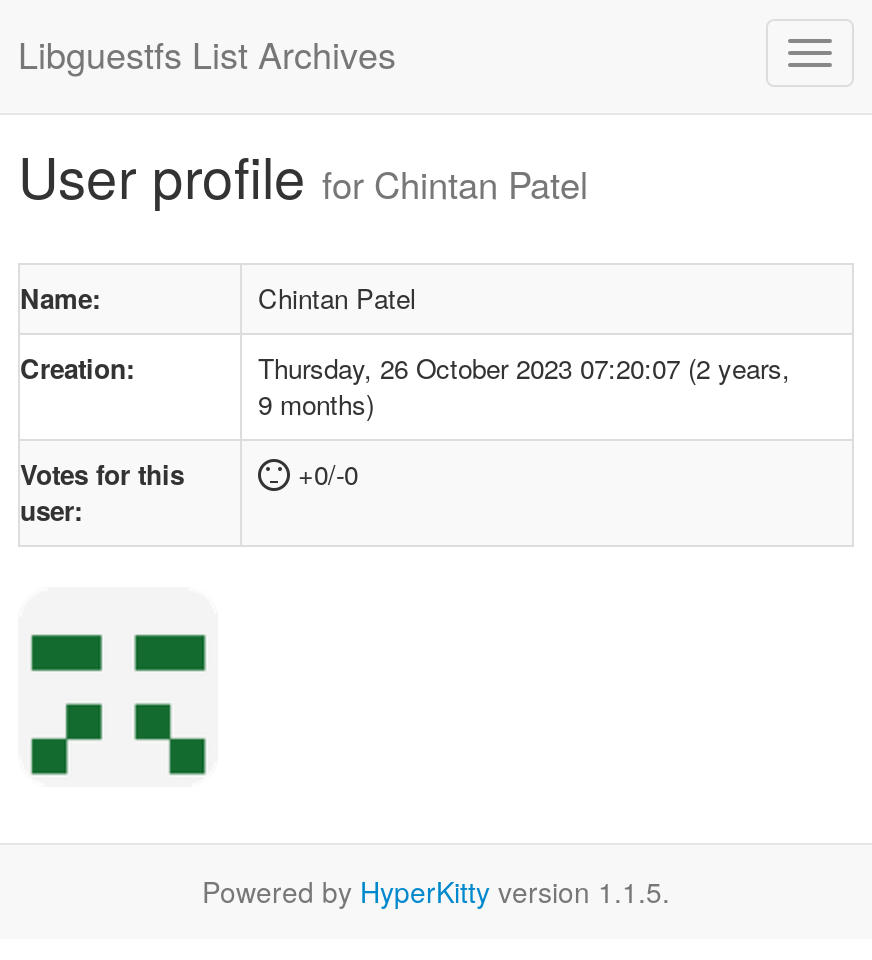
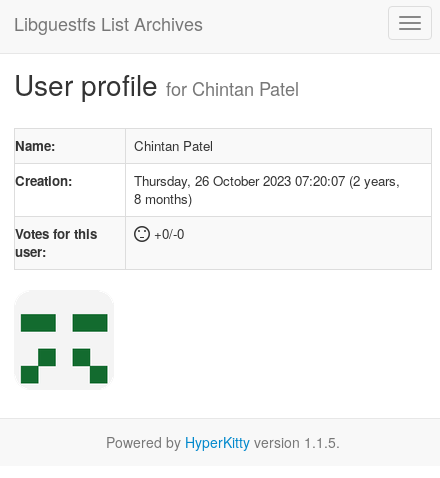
[258,385,374,423] 9 months) -> [134,189,192,208] 8 months)

